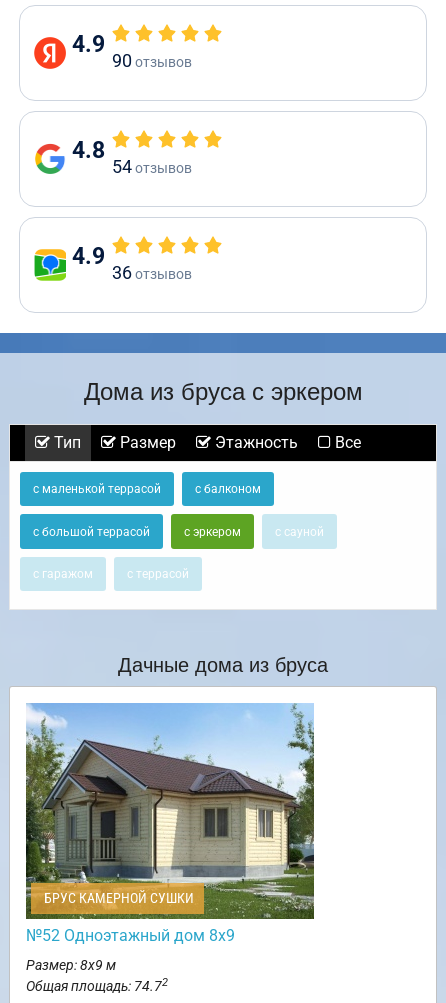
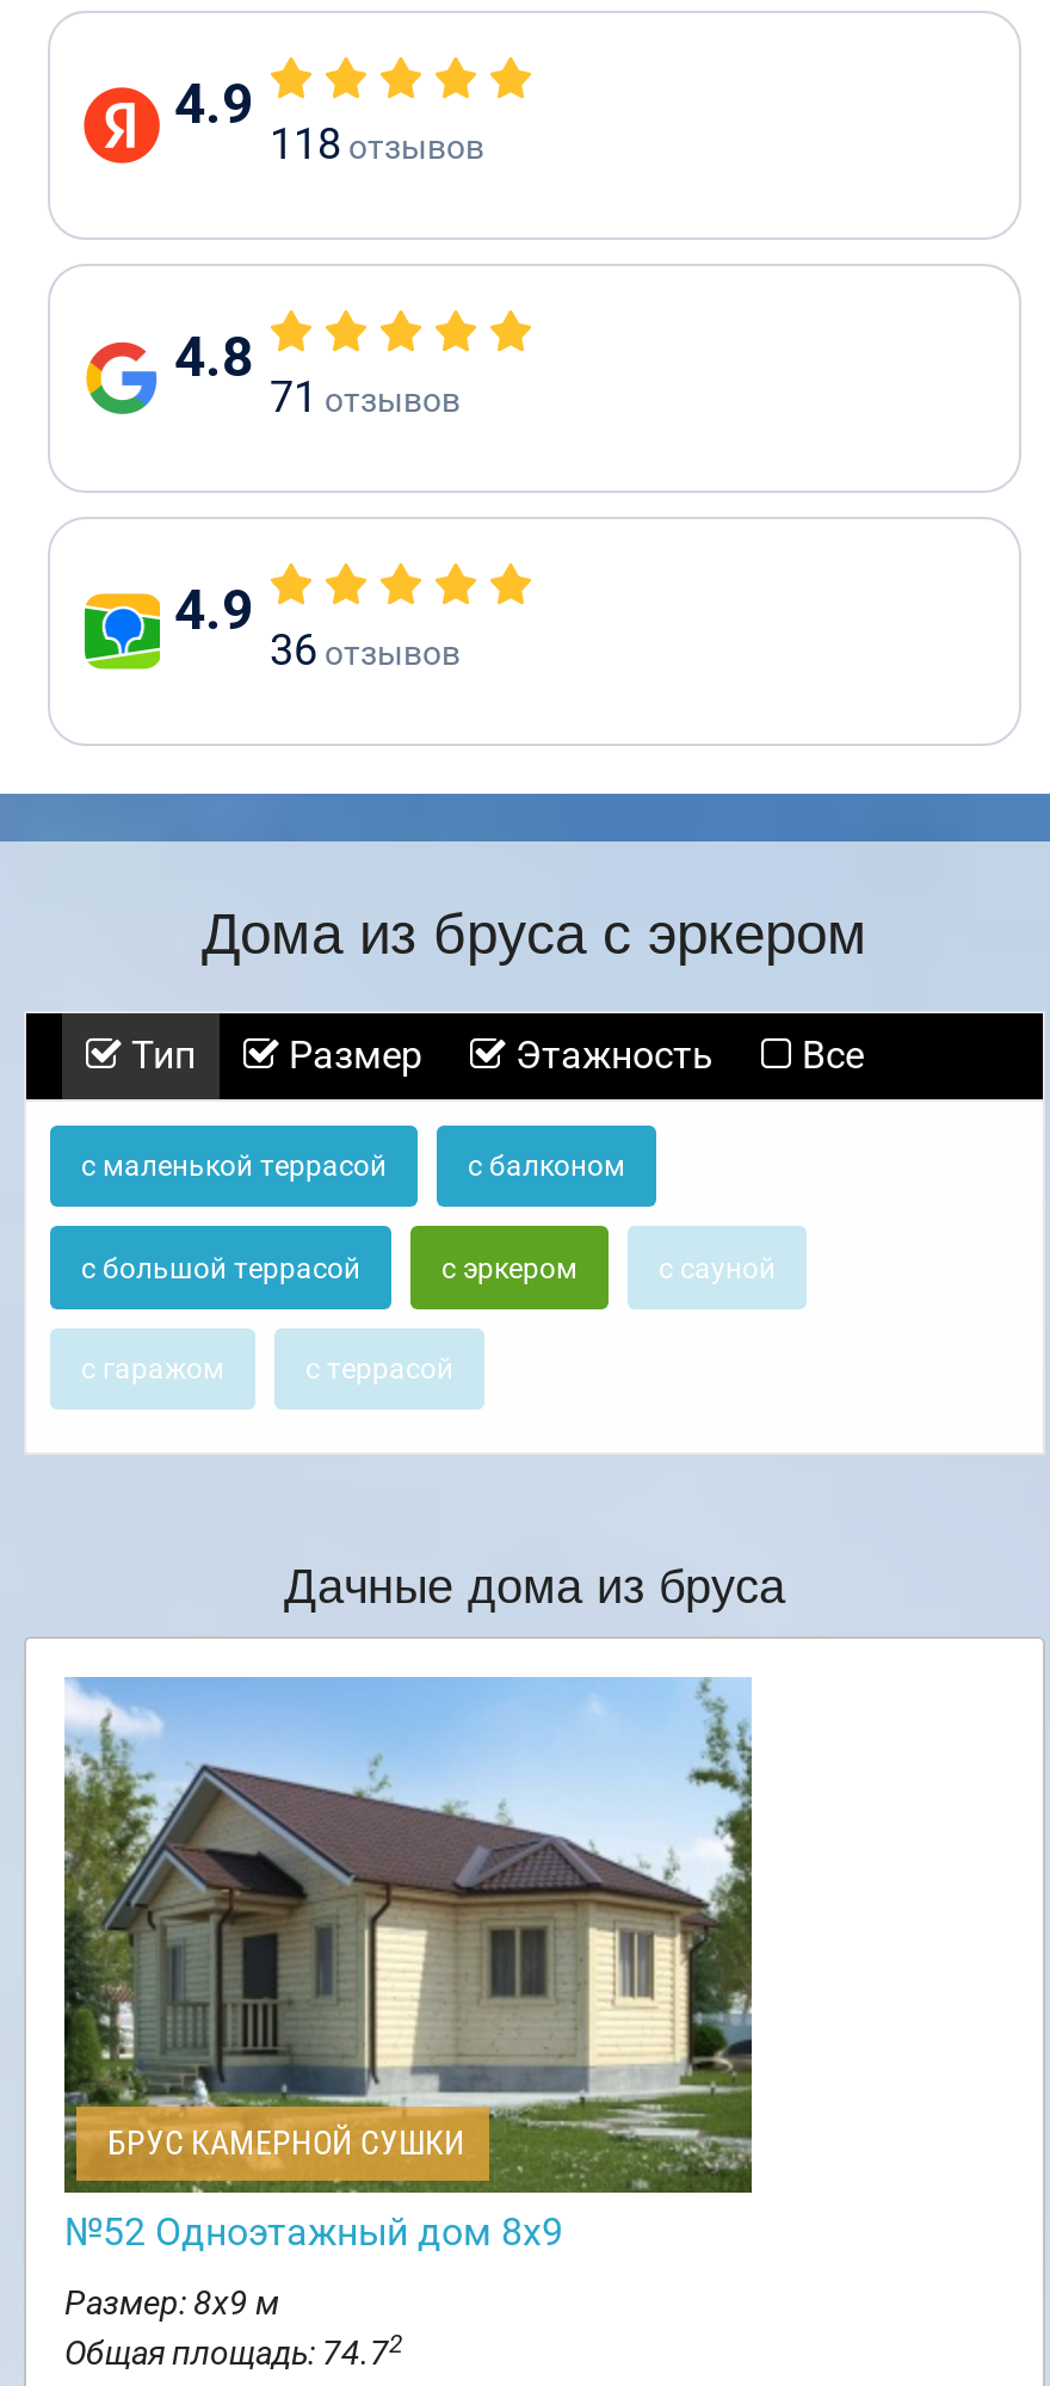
[112,50,192,71] 90 отзывов -> [270,118,484,168] 118 отзывов
[112,156,192,177] 54 отзывов -> [270,371,461,421] 71 отзывов

